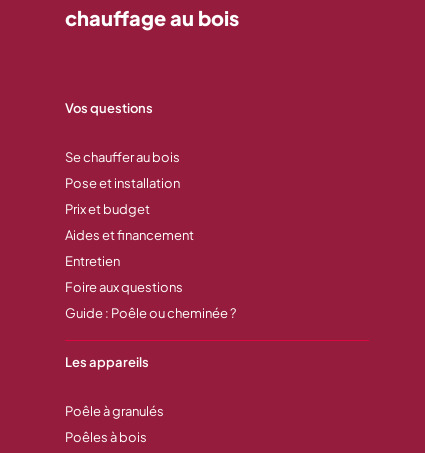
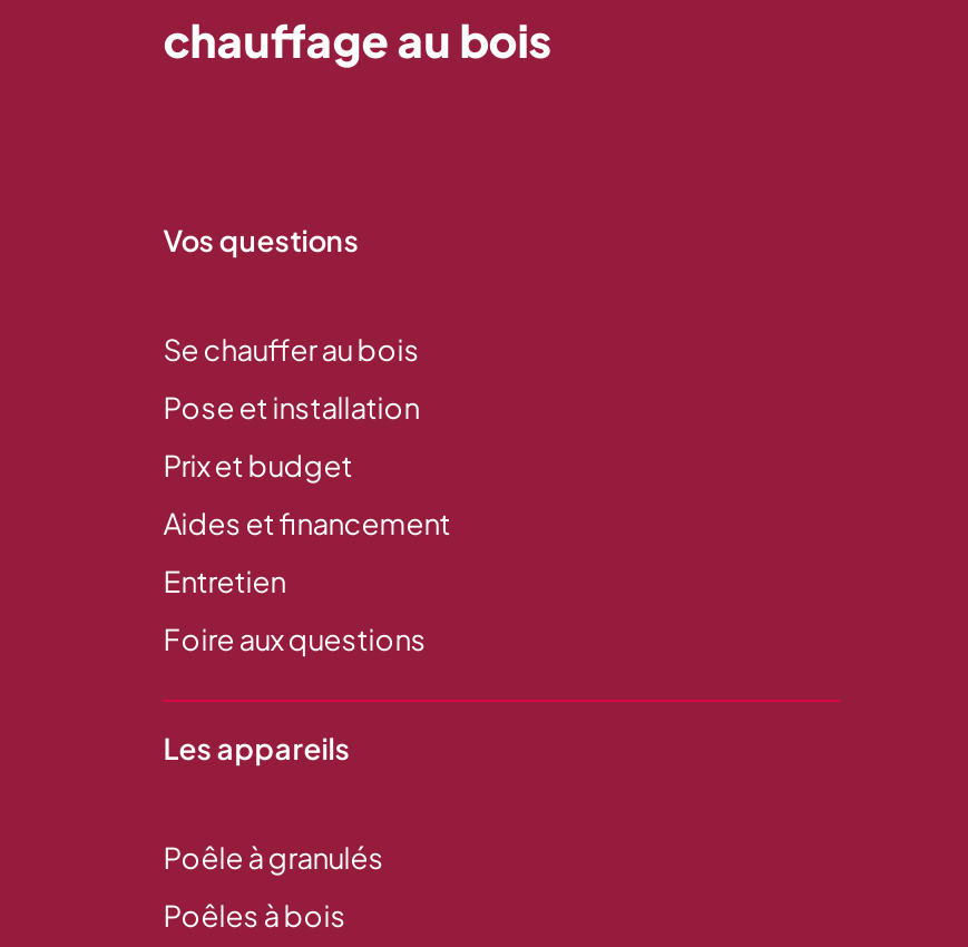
[65,305,236,321] Guide : Poêle ou cheminée ? -> none

